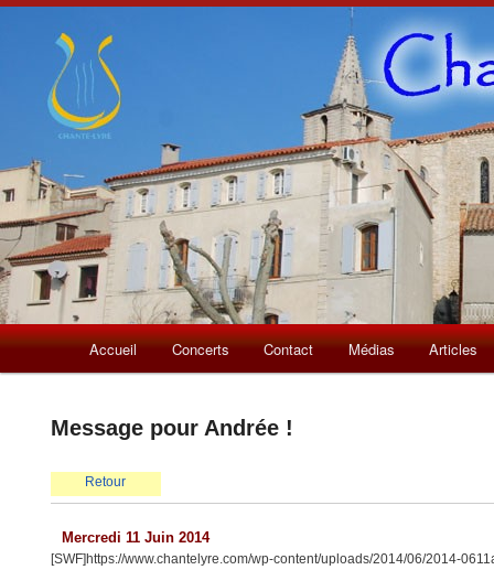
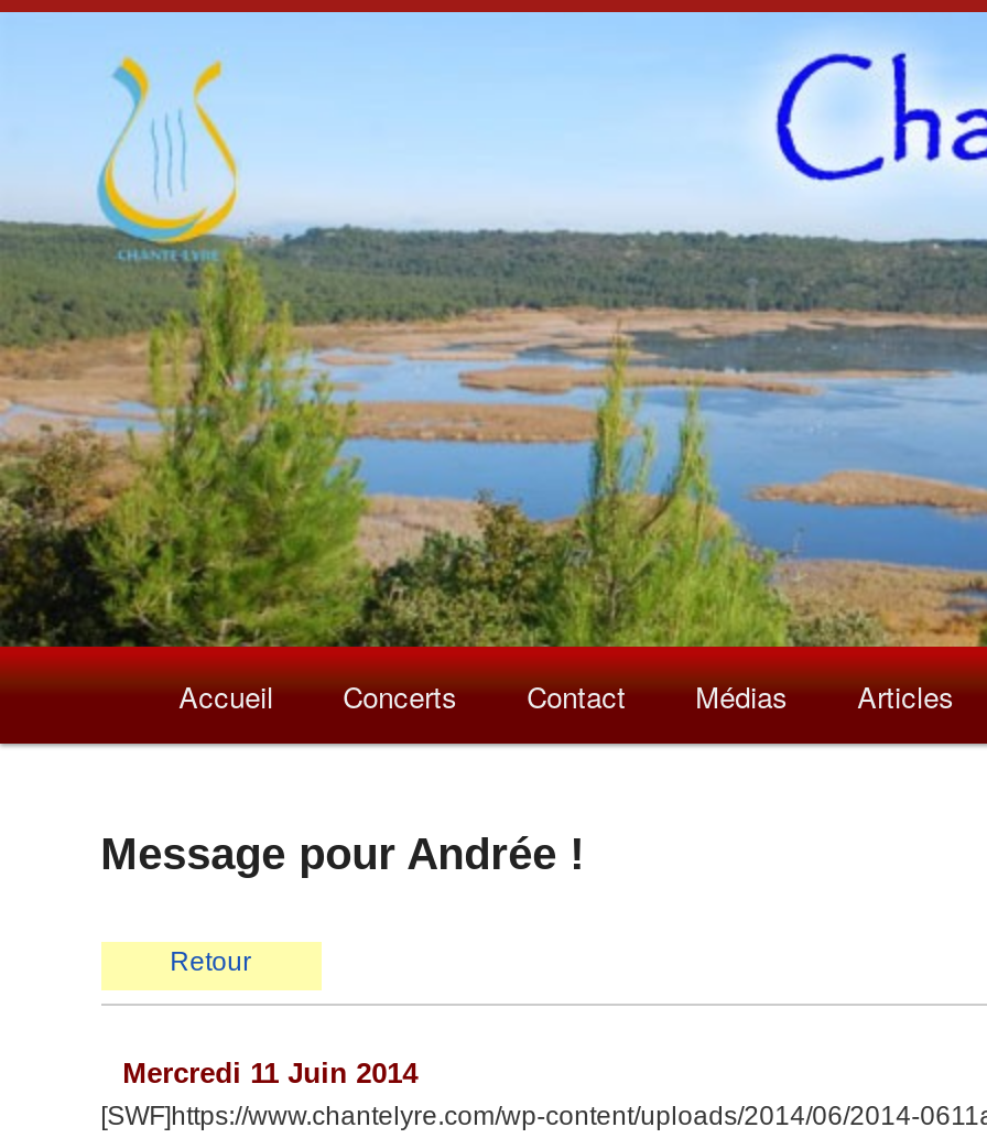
[3,6,491,325] [image] -> [7,10,980,649] [image]

